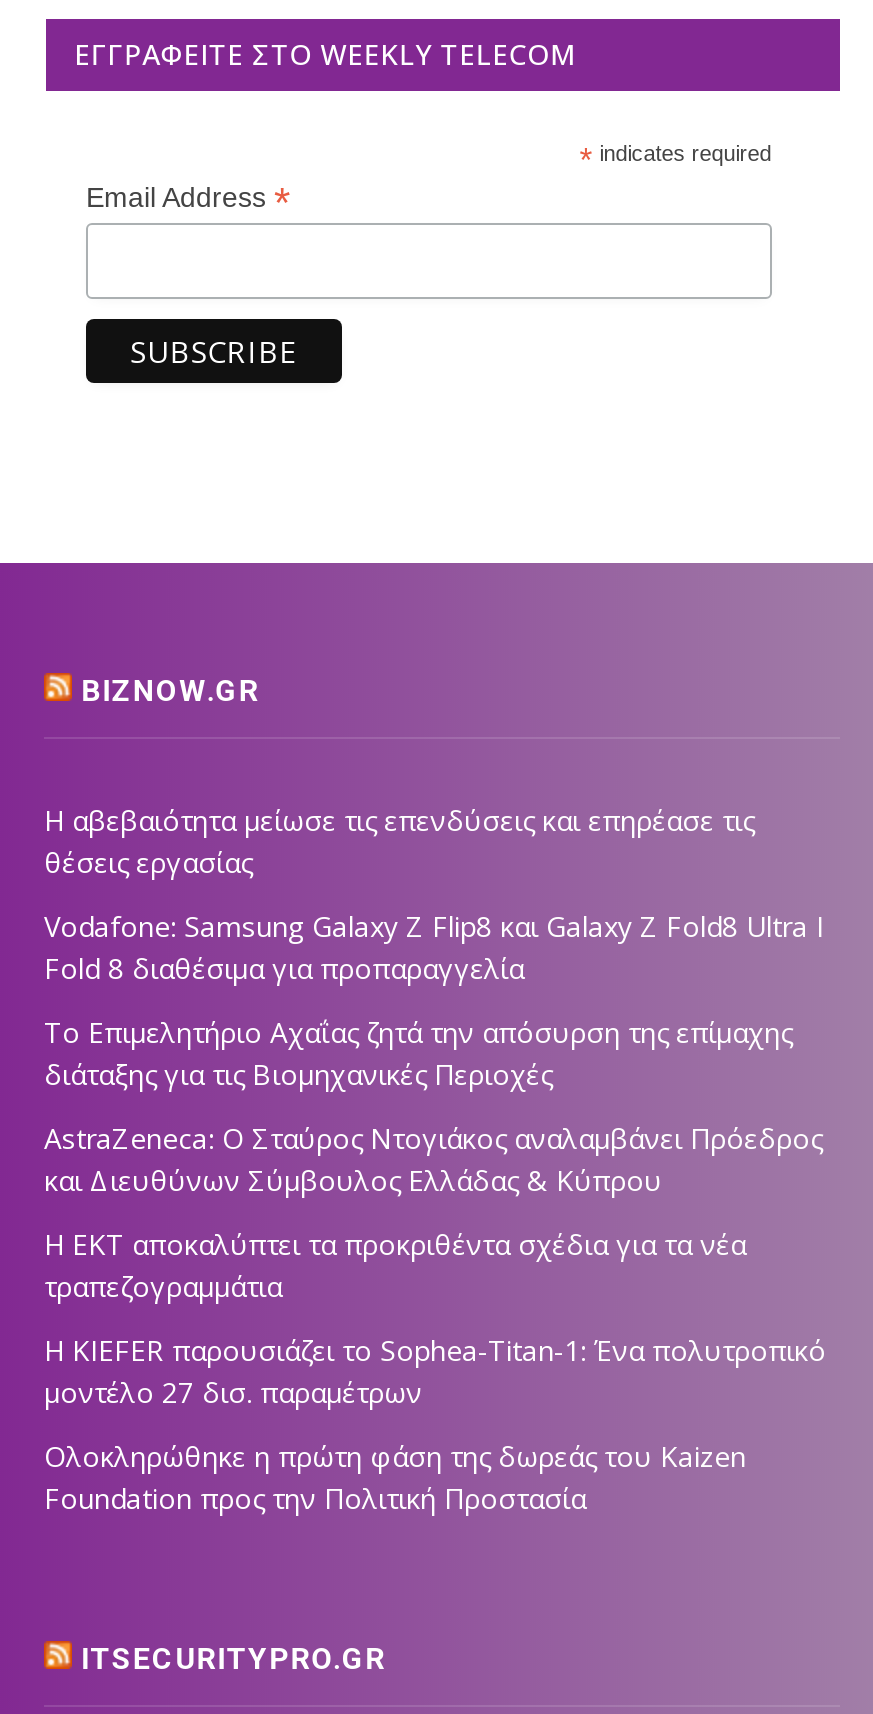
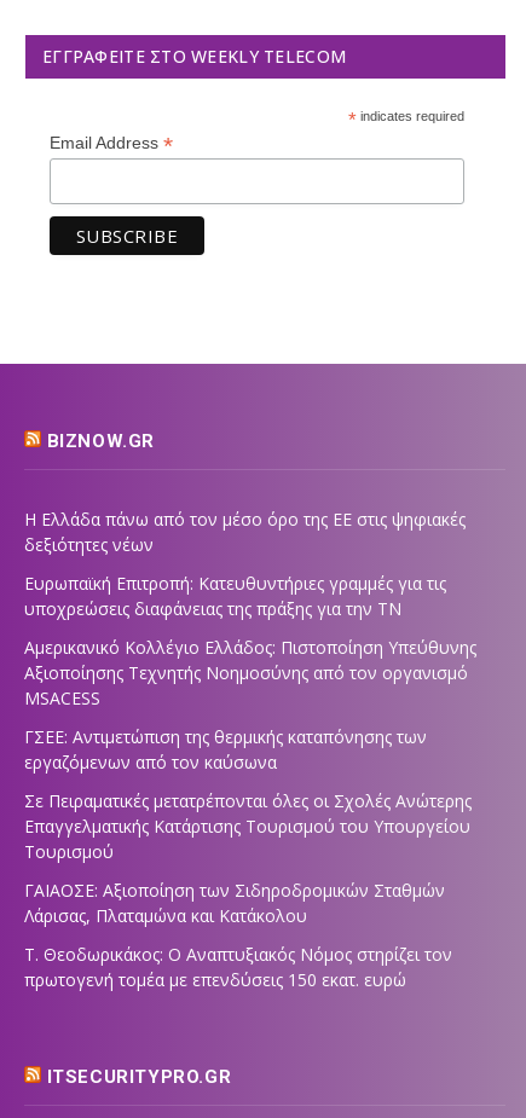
[44,802,754,882] Η αβεβαιότητα μείωσε τις επενδύσεις και επηρέασε τις | θέσεις εργασίας -> [24,508,466,556] Η Ελλάδα πάνω από τον μέσο όρο της ΕΕ στις ψηφιακές | δεξιότητες νέων
[44,908,824,988] Vodafone: Samsung Galaxy Z Flip8 και Galaxy Z Fold8 Ultra I | Fold 8 διαθέσιμα για προπαραγγελία -> [24,572,446,620] Ευρωπαϊκή Επιτροπή: Κατευθυντήριες γραμμές για τις | υποχρεώσεις διαφάνειας της πράξης για την ΤΝ
[44,1014,792,1094] Το Επιμελητήριο Αχαΐας ζητά την απόσυρση της επίμαχης | διάταξης για τις Βιομηχανικές Περιοχές -> [24,636,476,710] Αμερικανικό Κολλέγιο Ελλάδος: Πιστοποίηση Υπεύθυνης | Αξιοποίησης Τεχνητής Νοημοσύνης από τον οργανισμό | MSACESS
[44,1120,822,1200] AstraZeneca: Ο Σταύρος Ντογιάκος αναλαμβάνει Πρόεδρος | και Διευθύνων Σύμβουλος Ελλάδας & Κύπρου -> [24,726,427,774] ΓΣΕΕ: Αντιμετώπιση της θερμικής καταπόνησης των | εργαζόμενων από τον καύσωνα
[44,1226,746,1306] Η ΕΚΤ αποκαλύπτει τα προκριθέντα σχέδια για τα νέα | τραπεζογραμμάτια -> [24,790,472,863] Σε Πειραματικές μετατρέπονται όλες οι Σχολές Ανώτερης | Επαγγελματικής Κατάρτισης Τουρισμού του Υπουργείου | Τουρισμού
[44,1332,826,1412] Η KIEFER παρουσιάζει το Sophea-Titan-1: Ένα πολυτροπικό | μοντέλο 27 δισ. παραμέτρων -> [24,879,445,927] ΓΑΙΑΟΣΕ: Αξιοποίηση των Σιδηροδρομικών Σταθμών | Λάρισας, Πλαταμώνα και Κατάκολου
[44,1438,746,1518] Ολοκληρώθηκε η πρώτη φάση της δωρεάς του Kaizen | Foundation προς την Πολιτική Προστασία -> [24,943,452,991] Τ. Θεοδωρικάκος: Ο Αναπτυξιακός Νόμος στηρίζει τον | πρωτογενή τομέα με επενδύσεις 150 εκατ. ευρώ

